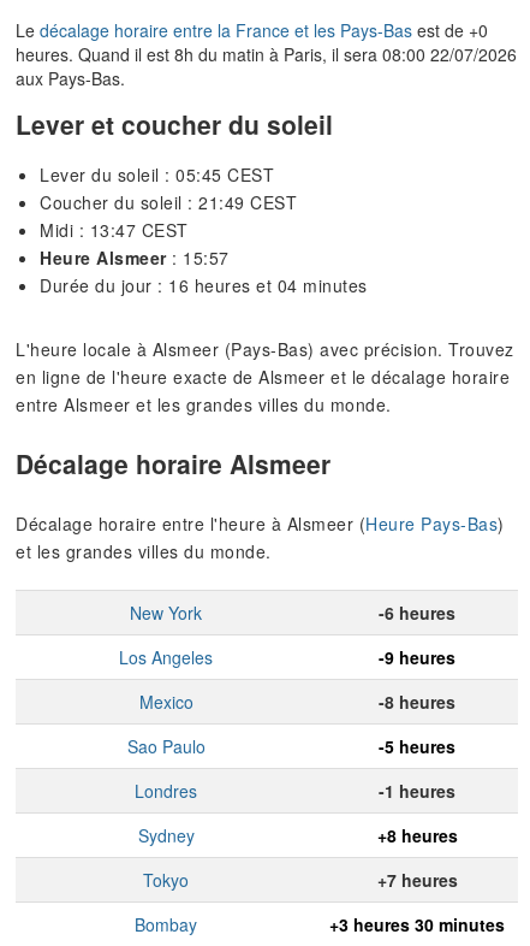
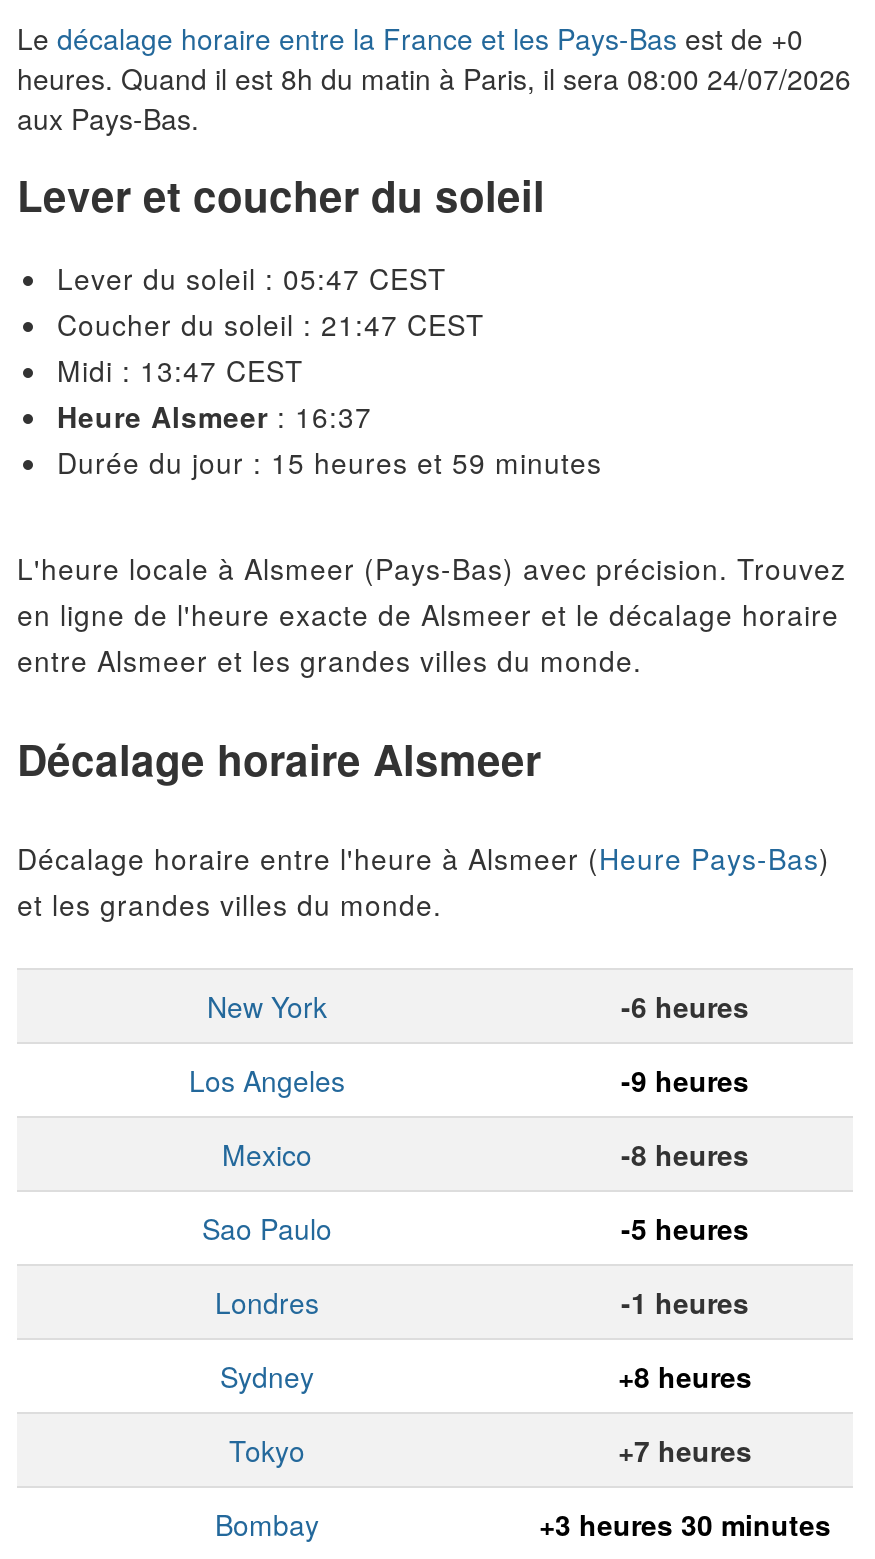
[16,43,517,67] heures. Quand il est 8h du matin à Paris, il sera 08:00 22/07/2026 -> [17,59,851,99] heures. Quand il est 8h du matin à Paris, il sera 08:00 24/07/2026
[40,162,274,186] Lever du soleil : 05:45 CEST -> [57,258,447,298] Lever du soleil : 05:47 CEST
[40,190,297,214] Coucher du soleil : 21:49 CEST -> [57,304,485,344] Coucher du soleil : 21:47 CEST
[40,245,229,269] Heure Alsmeer: 15:57 -> [57,396,372,436] Heure Alsmeer: 16:37
[40,273,367,297] Durée du jour : 16 heures et 04 minutes -> [57,442,602,482] Durée du jour : 15 heures et 59 minutes

